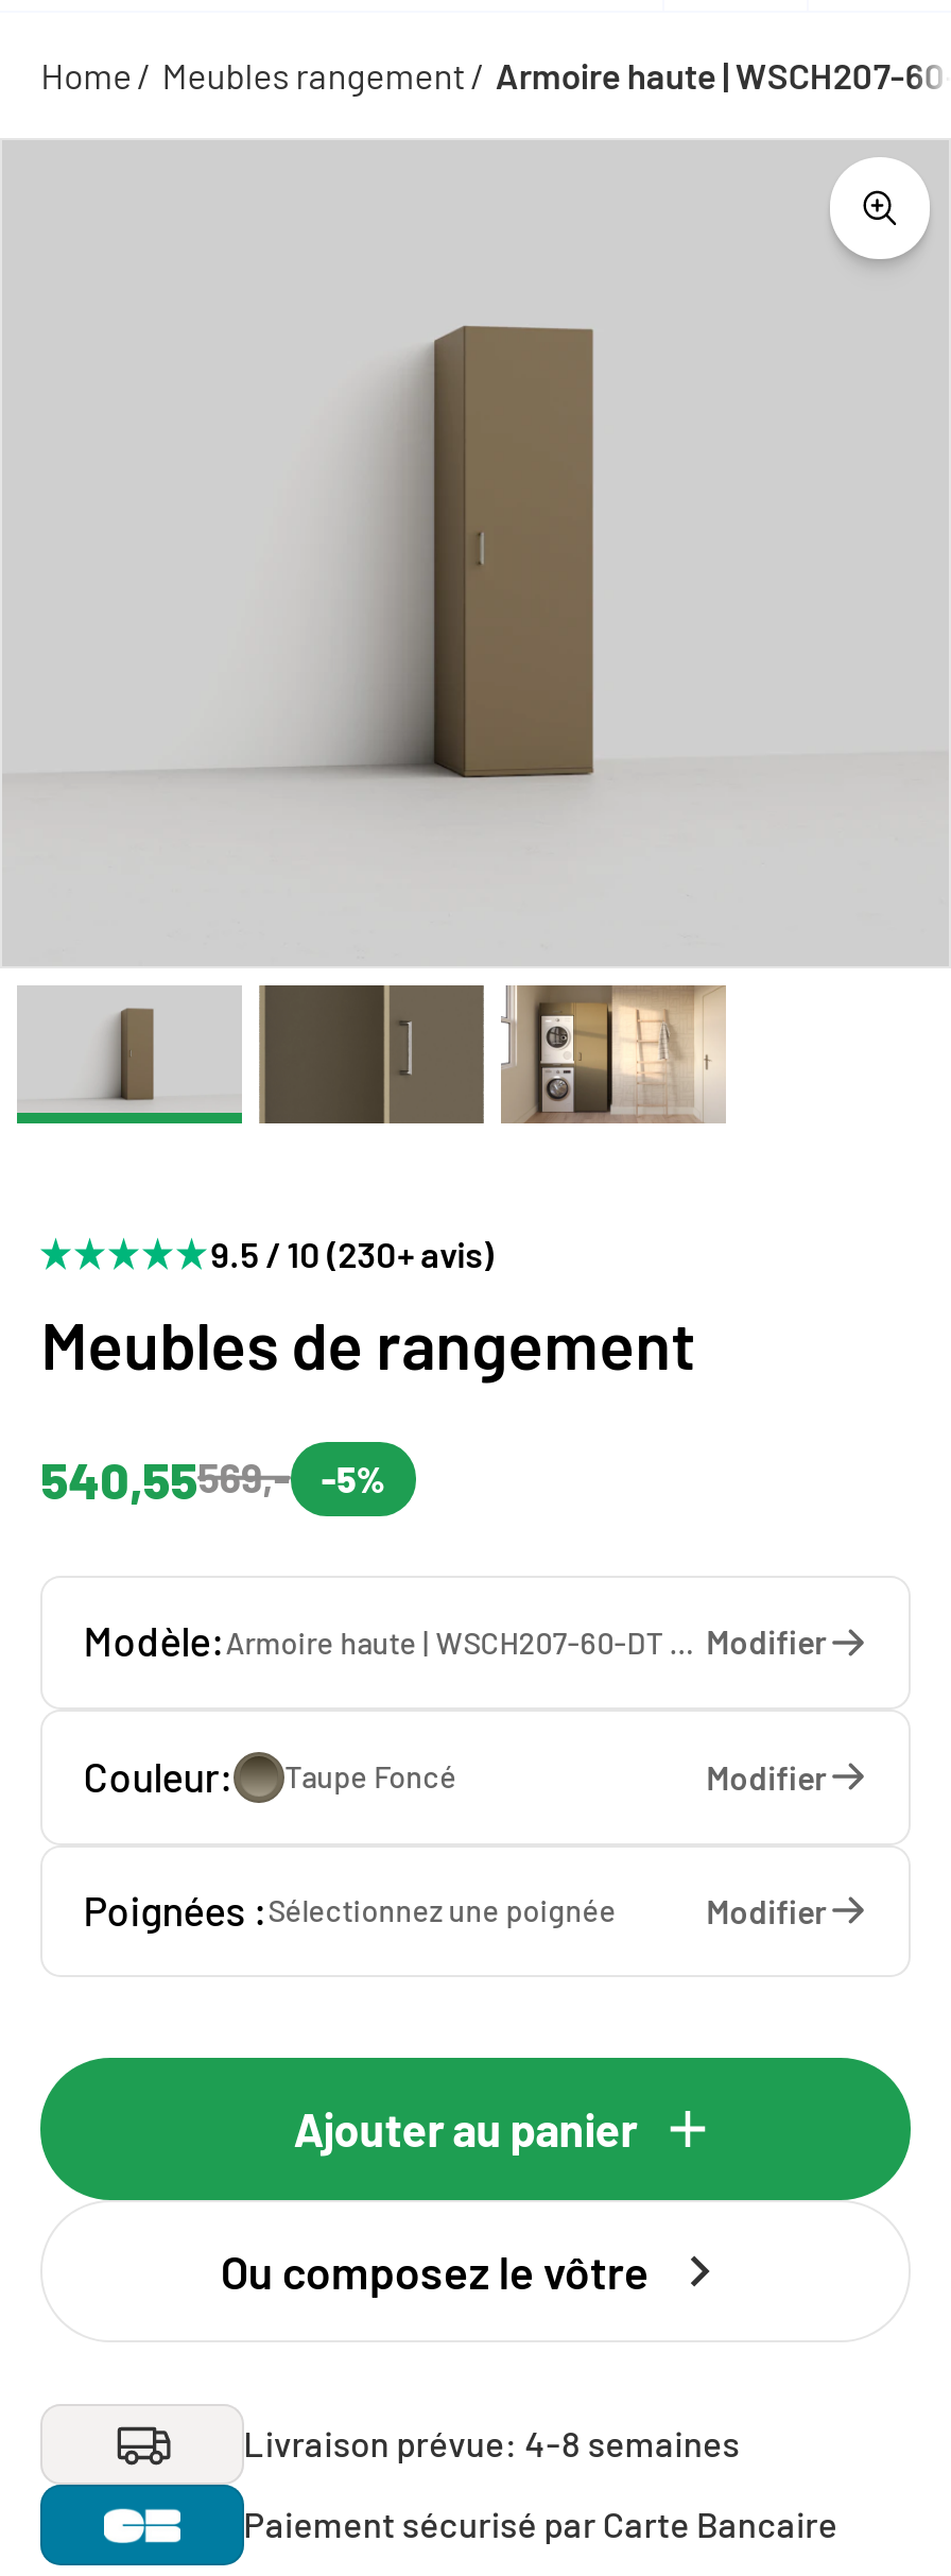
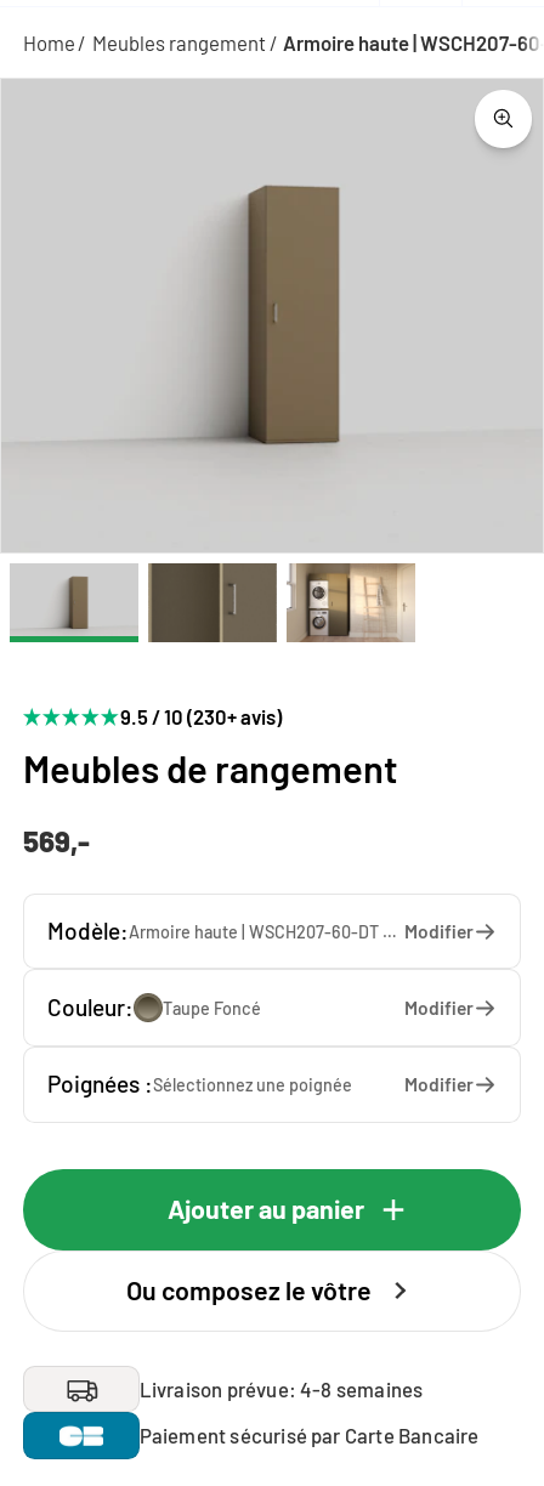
[41,1447,386,1509] 540,55569,- | -5% -> [23,823,90,859] 569,-

